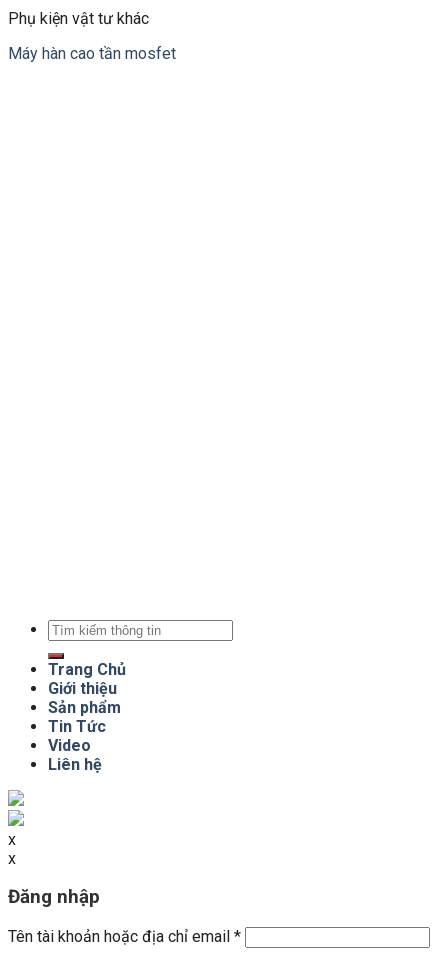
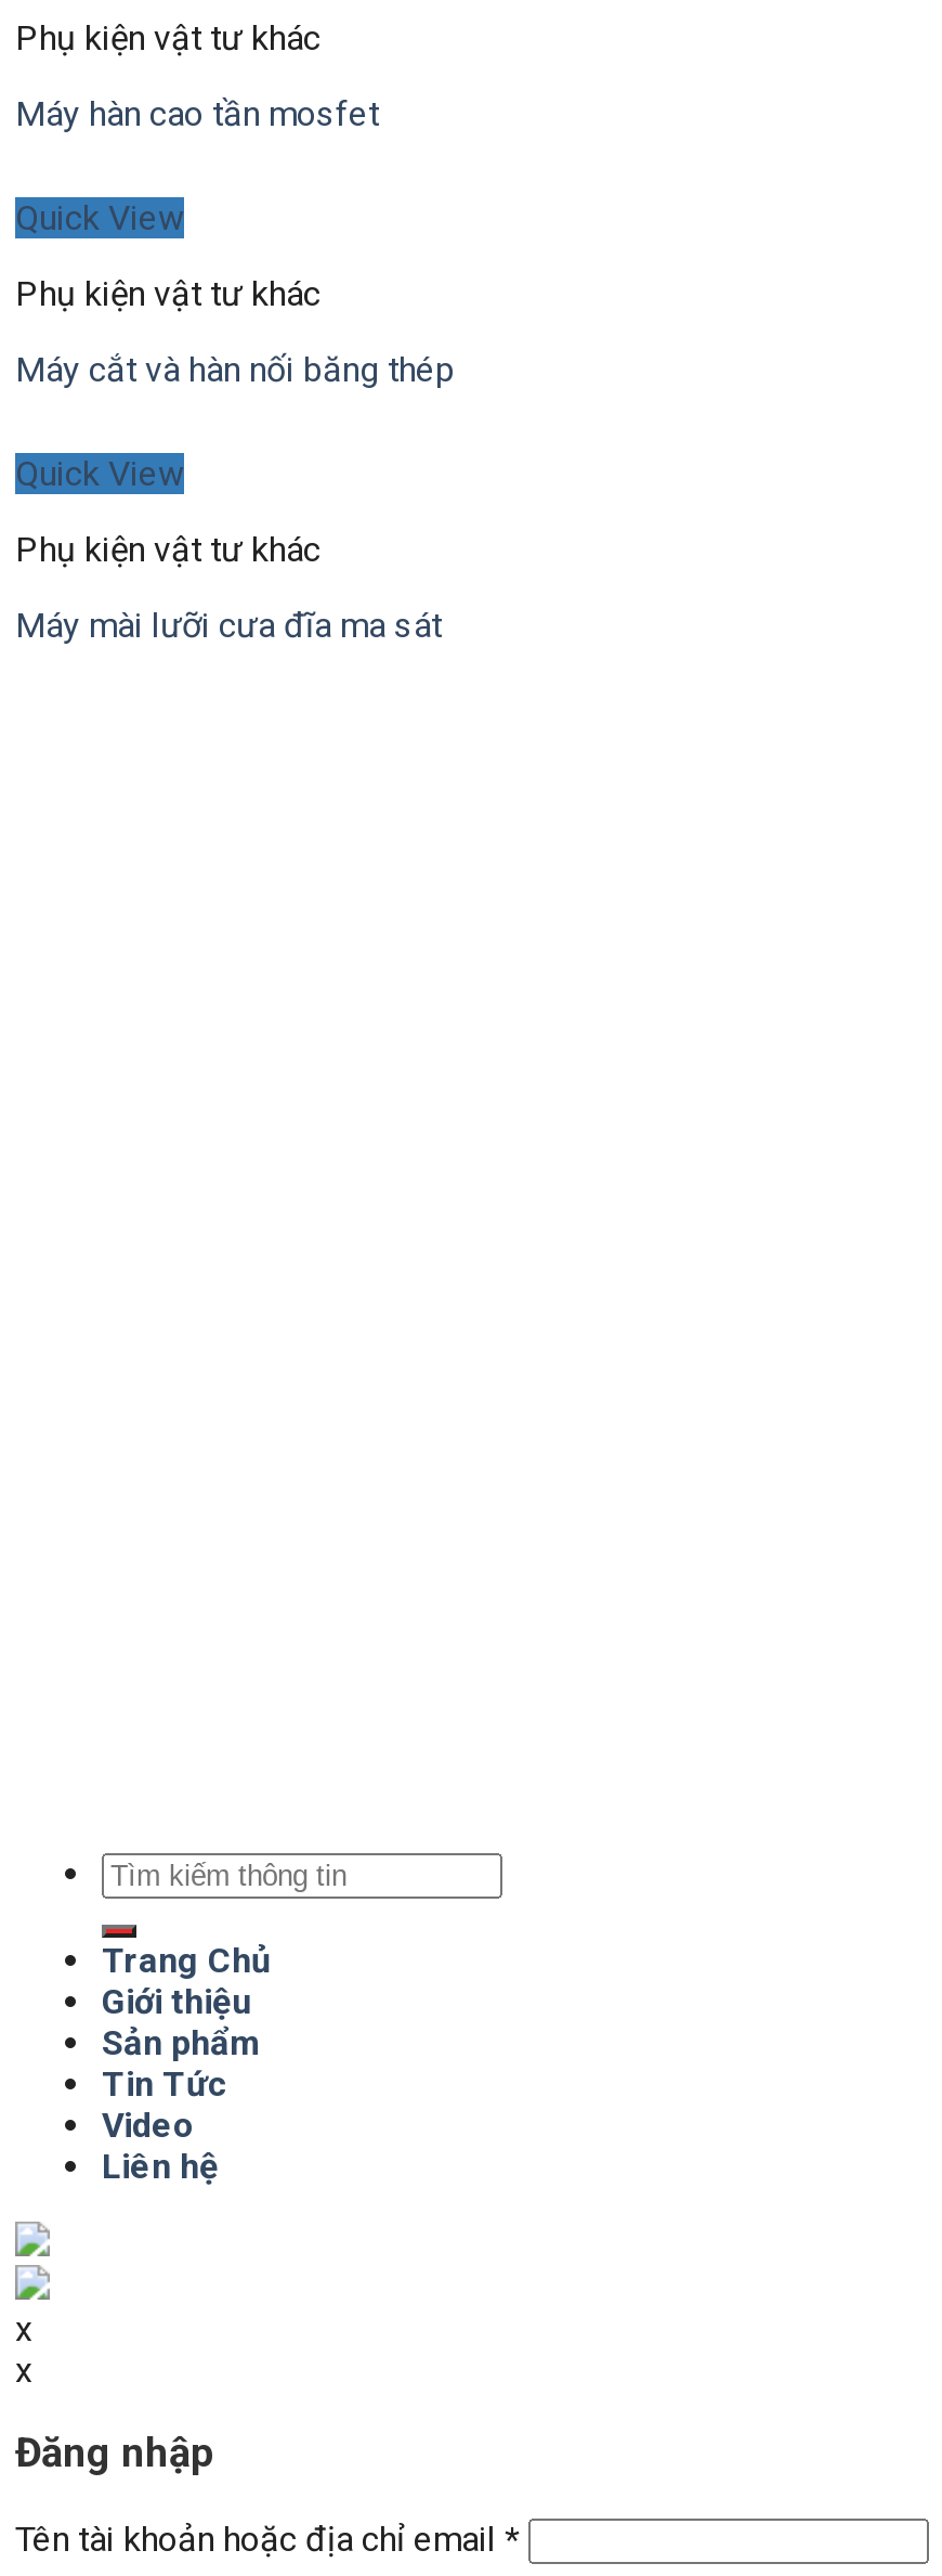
none -> [15,198,455,647] Quick View | Phụ kiện vật tư khác | Máy cắt và hàn nối băng thép | Quick View | Phụ kiện vật tư khác | Máy mài lưỡi cưa đĩa ma sát

